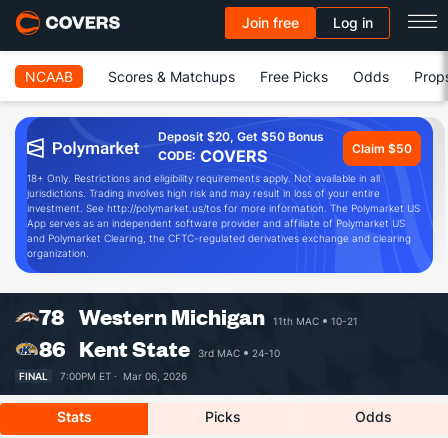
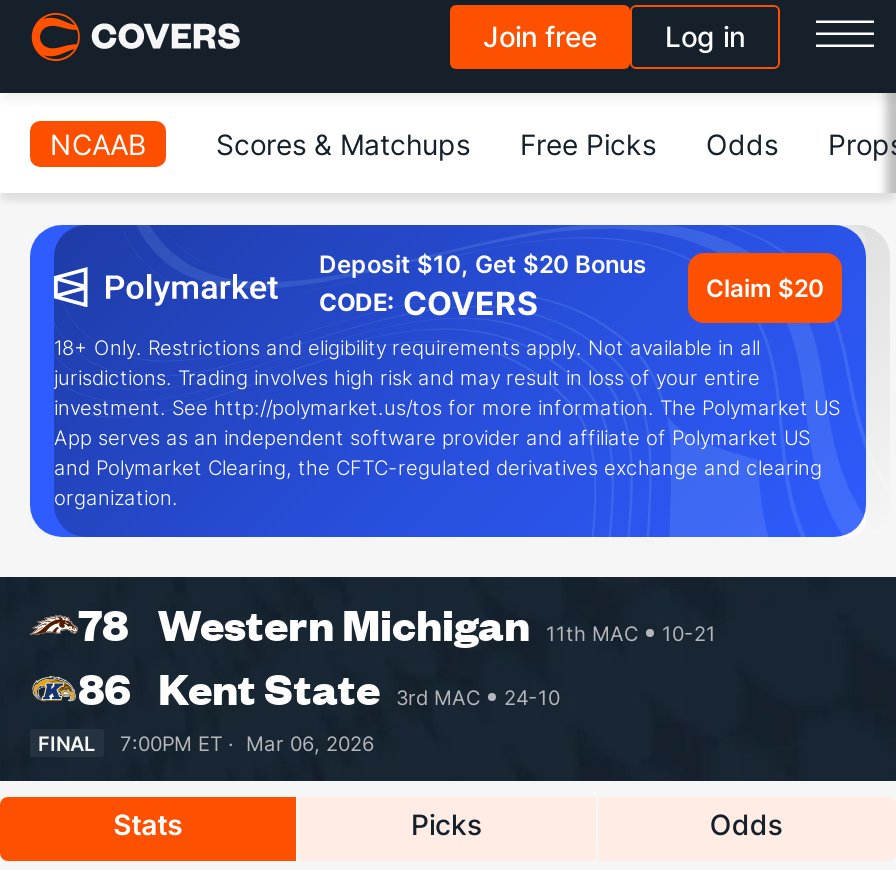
[158,129,324,144] Deposit $20, Get $50 Bonus -> [319,249,647,279] Deposit $10, Get $20 Bonus
[352,140,412,155] Claim $50 -> [706,272,824,302] Claim $20

